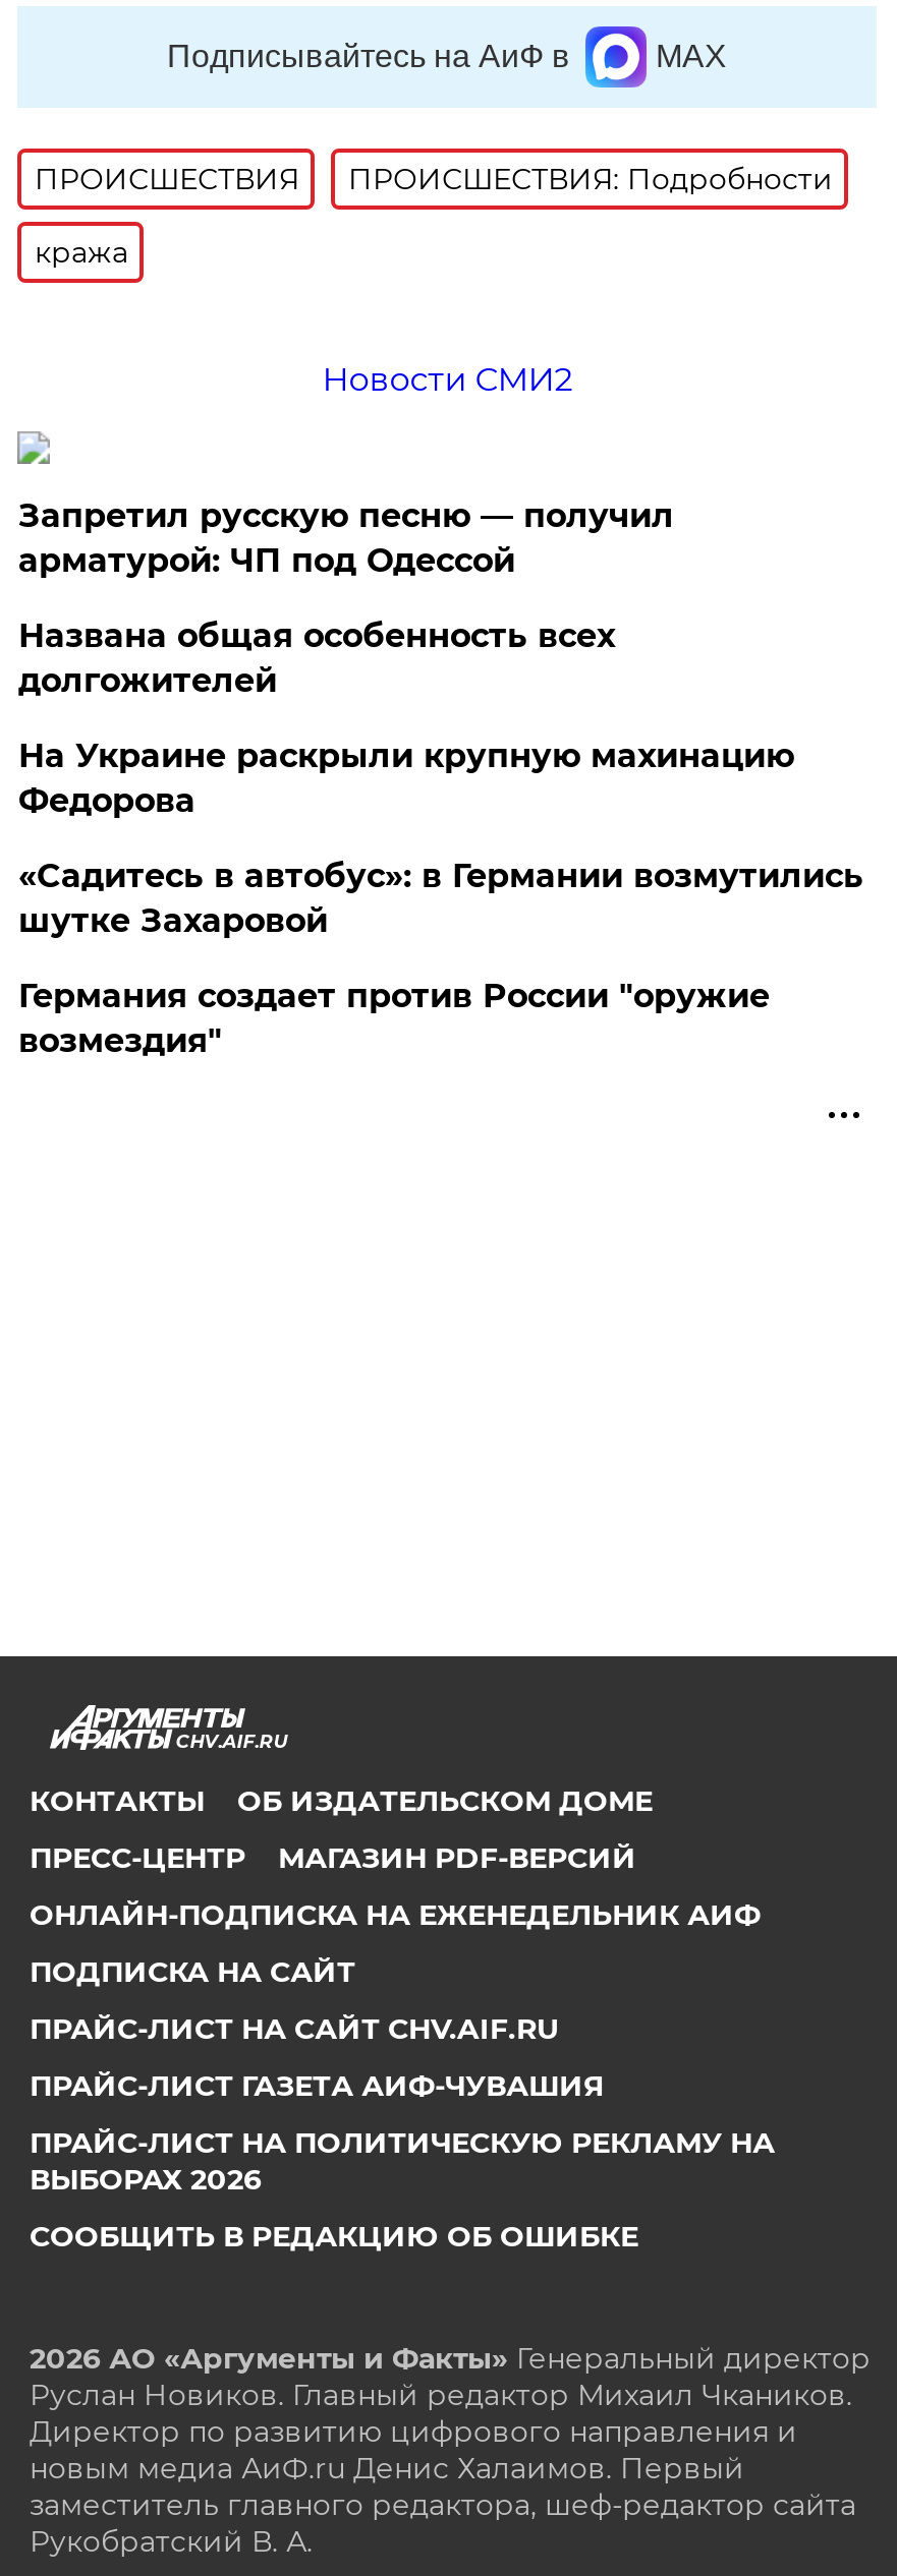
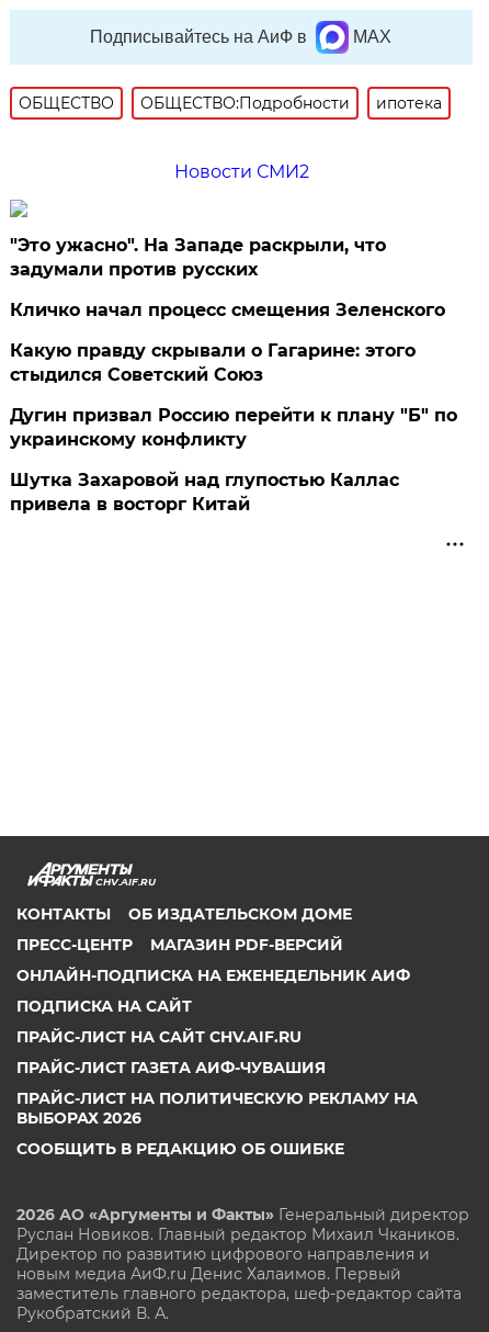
[34,161,833,271] ПРОИСШЕСТВИЯ | ПРОИСШЕСТВИЯ: Подробности | кража -> [19,93,442,113] ОБЩЕСТВО | ОБЩЕСТВО:Подробности | ипотека
[18,497,674,580] Запретил русскую песню — получил | арматурой: ЧП под Одессой -> [10,235,386,280] "Это ужасно". На Западе раскрыли, что | задумали против русских
[18,617,615,700] Названа общая особенность всех | долгожителей -> [10,300,446,321] Кличко начал процесс смещения Зеленского
[18,737,794,820] На Украине раскрыли крупную махинацию | Федорова -> [10,340,416,385] Какую правду скрывали о Гагарине: этого | стыдился Советский Союз
[18,857,863,940] «Садитесь в автобус»: в Германии возмутились | шутке Захаровой -> [10,405,458,450] Дугин призвал Россию перейти к плану "Б" по | украинскому конфликту
[18,977,770,1061] Германия создает против России "оружие | возмездия" -> [10,470,400,515] Шутка Захаровой над глупостью Каллас | привела в восторг Китай

